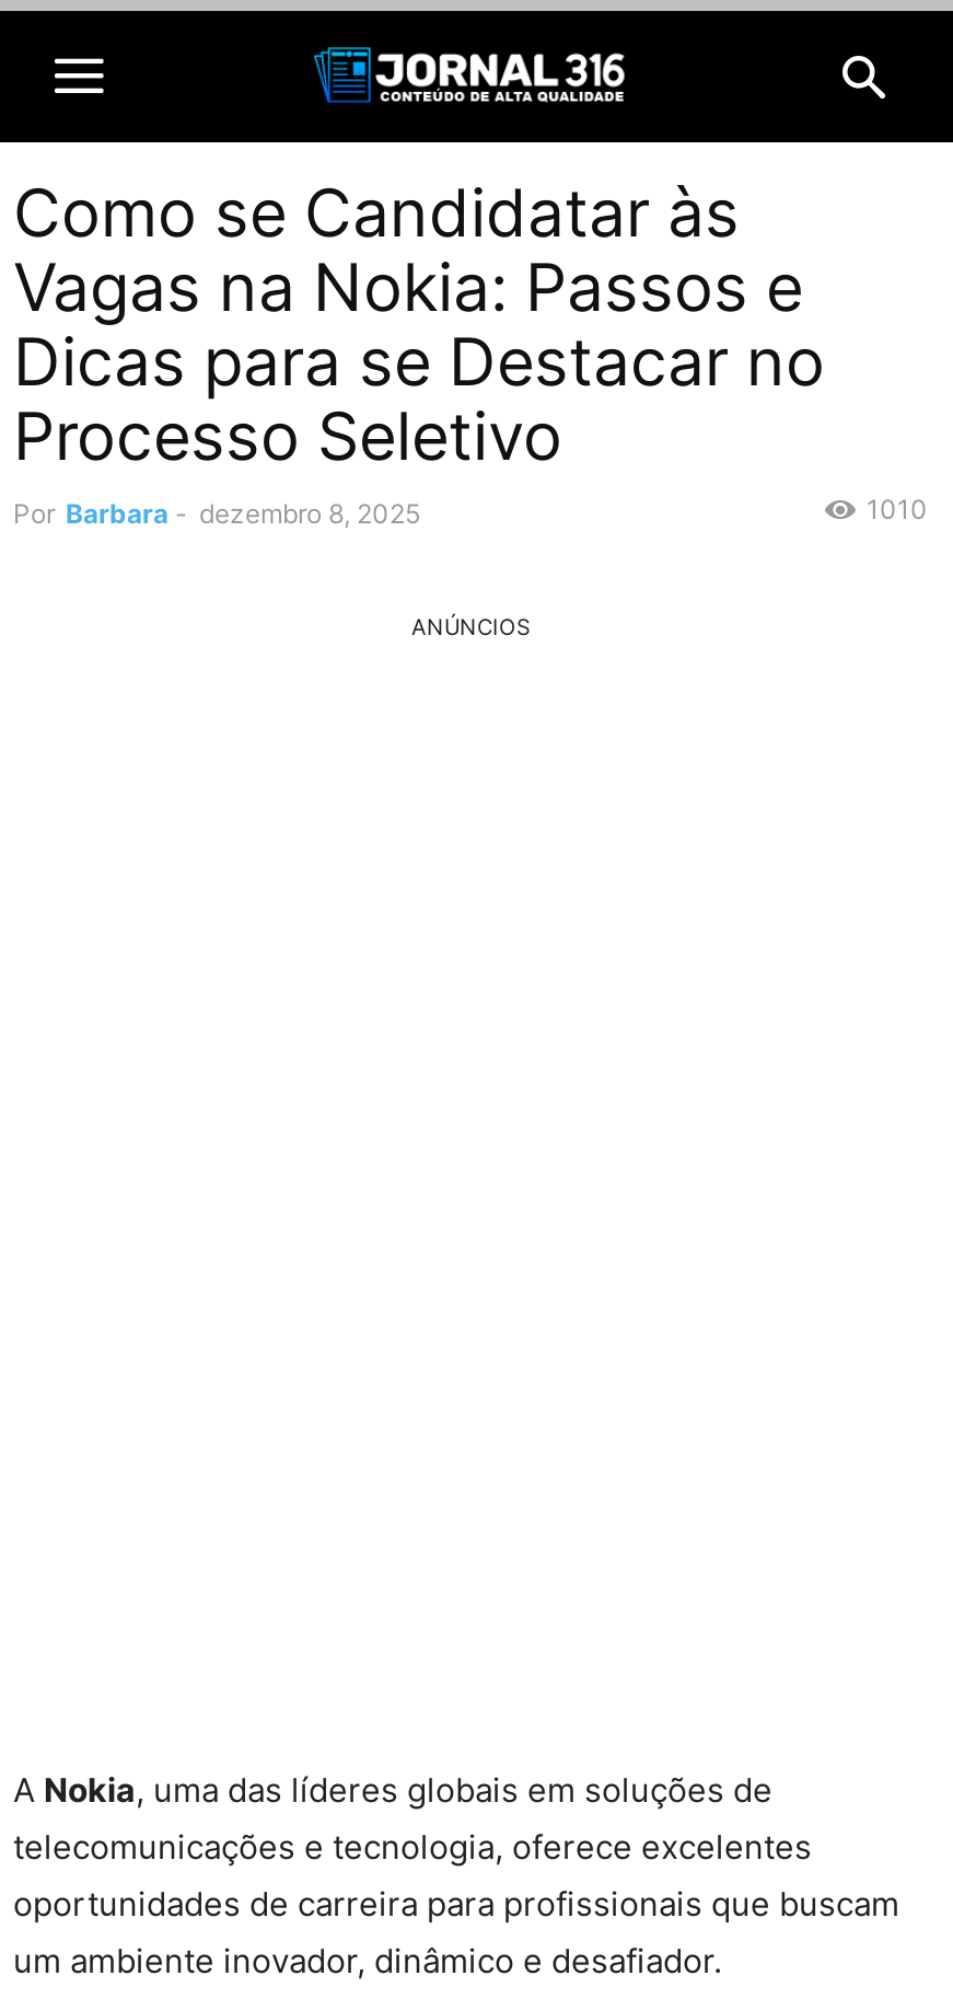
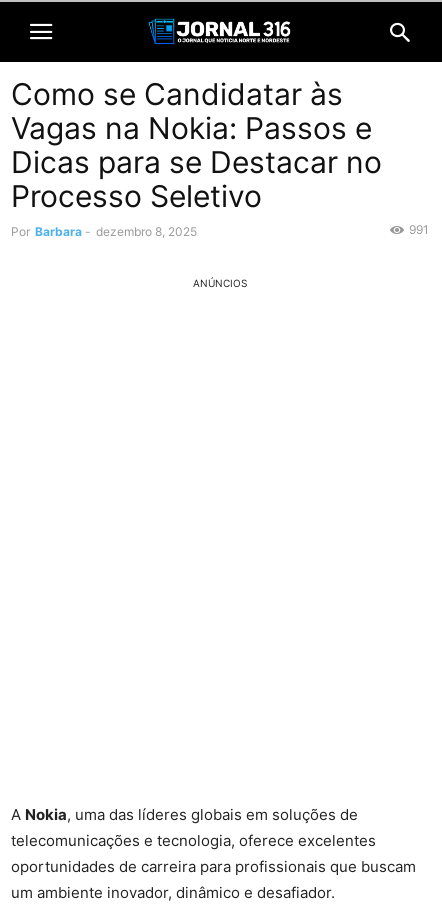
[867,493,928,525] 1010 -> [409,222,429,237] 991

